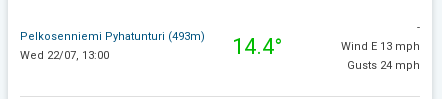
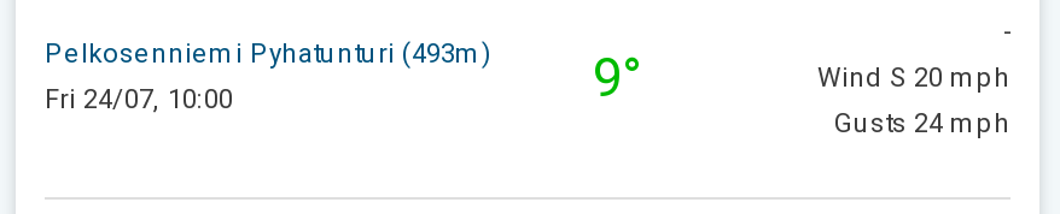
[20,34,282,62] Wed 22/07, 13:00 | 14.4° -> [45,47,641,116] Fri 24/07, 10:00 | 9°
[341,40,420,53] Wind E 13 mph -> [817,62,1011,93] Wind S 20 mph

